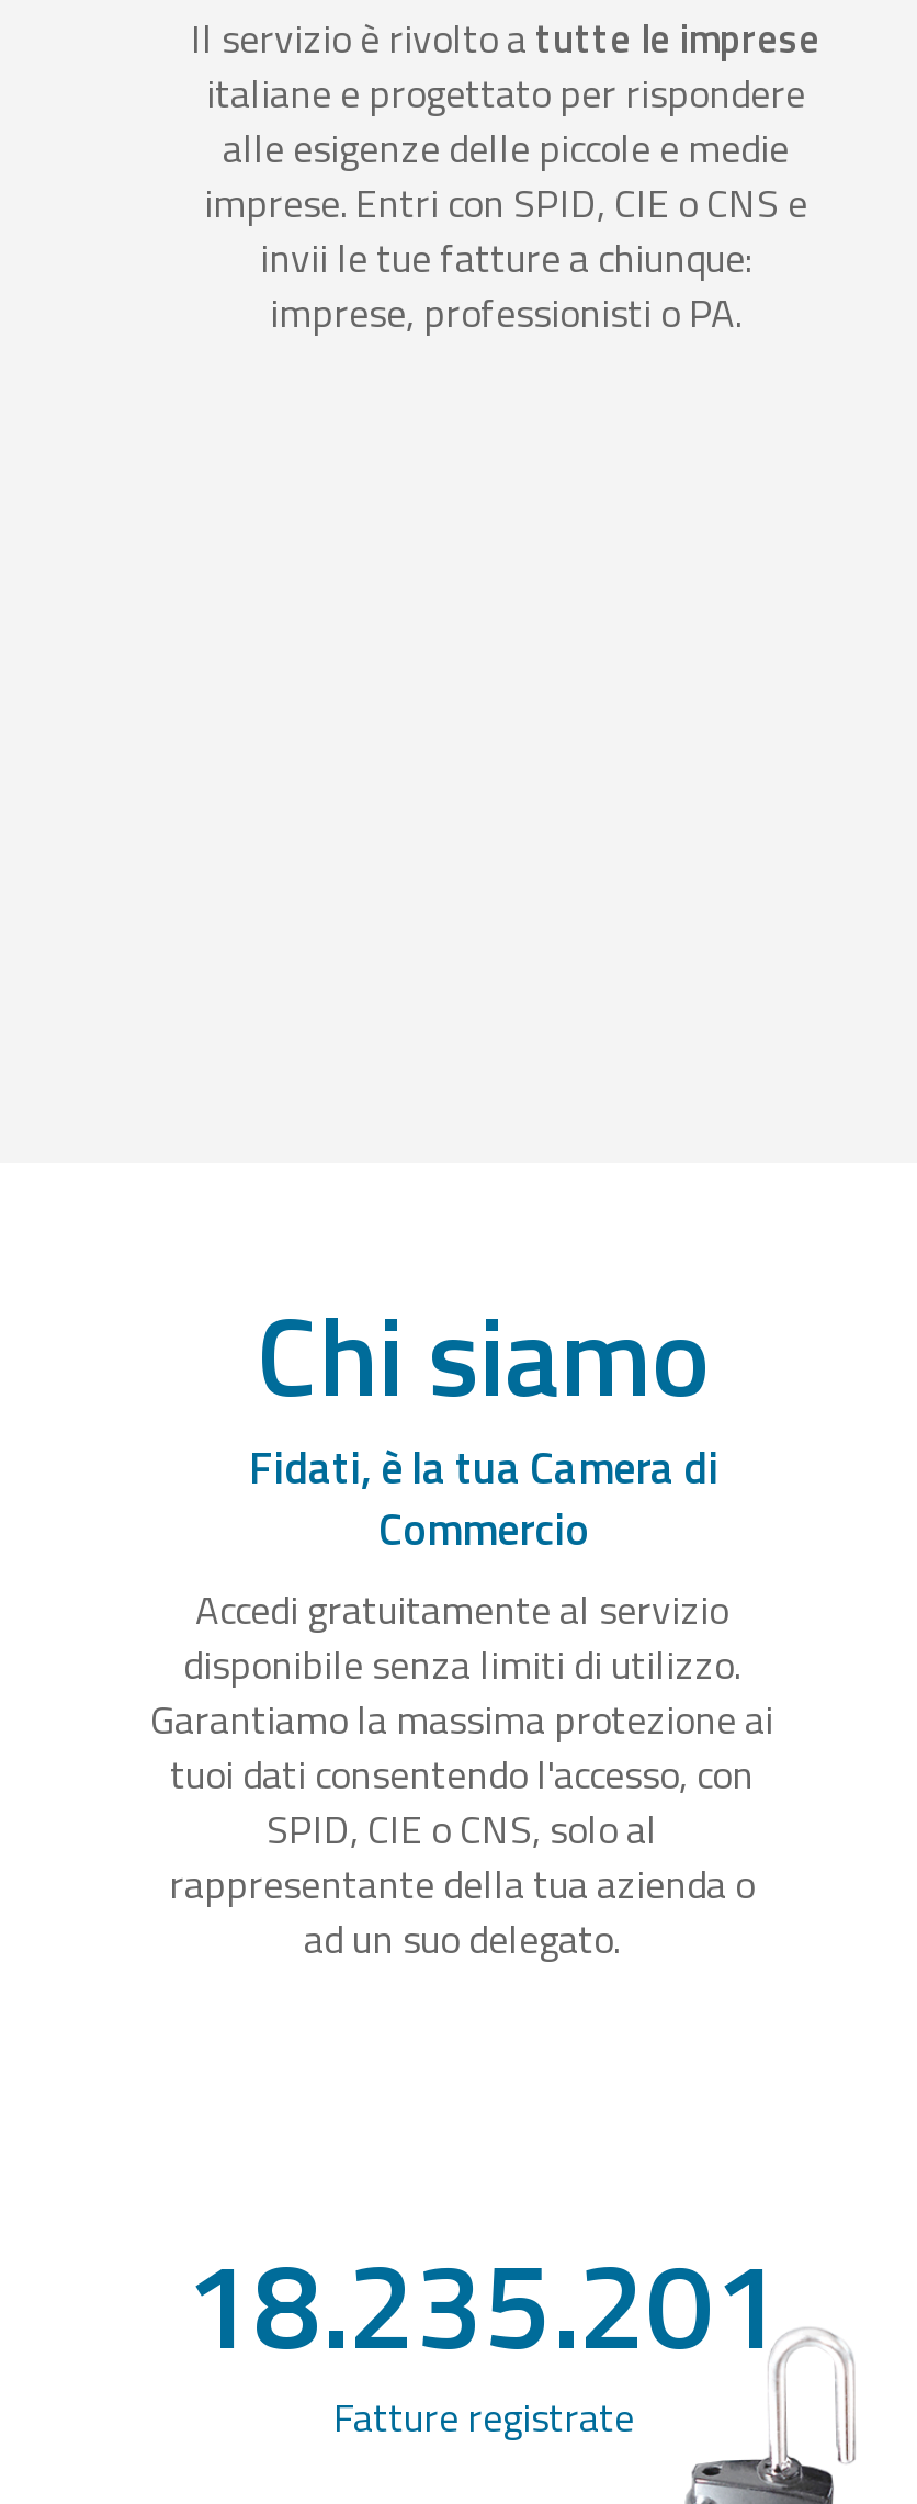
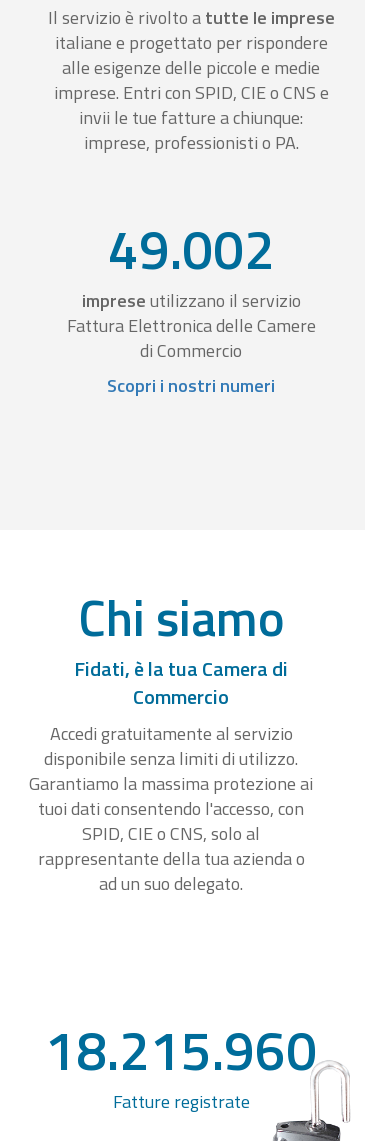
none -> [66,207,315,399] 49.002 | imprese utilizzano il servizio | Fattura Elettronica delle Camere | di Commercio | Scopri i nostri numeri
[185,2212,782,2394] 18.235.201 -> [45,1008,317,1091] 18.215.960

